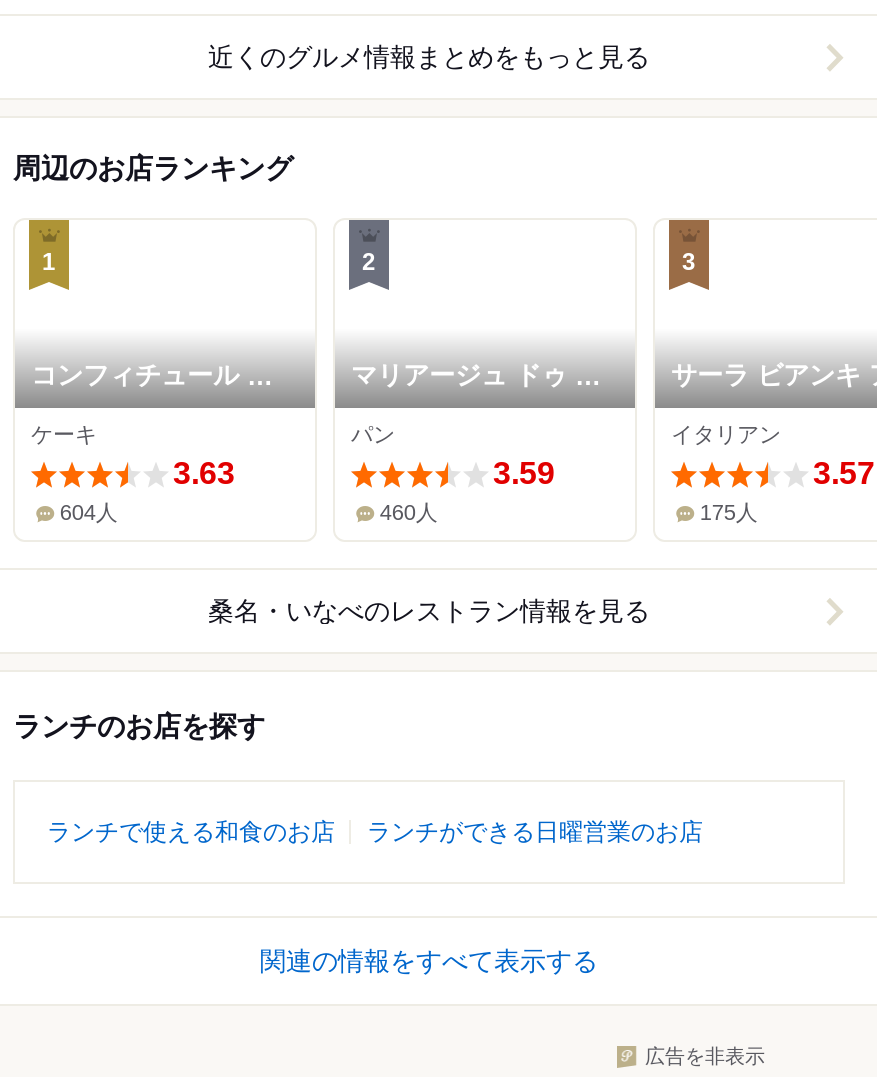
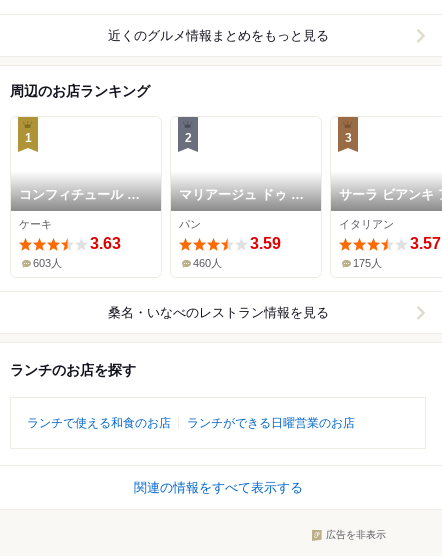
[60,501,118,525] 604人 -> [33,257,62,269] 603人

